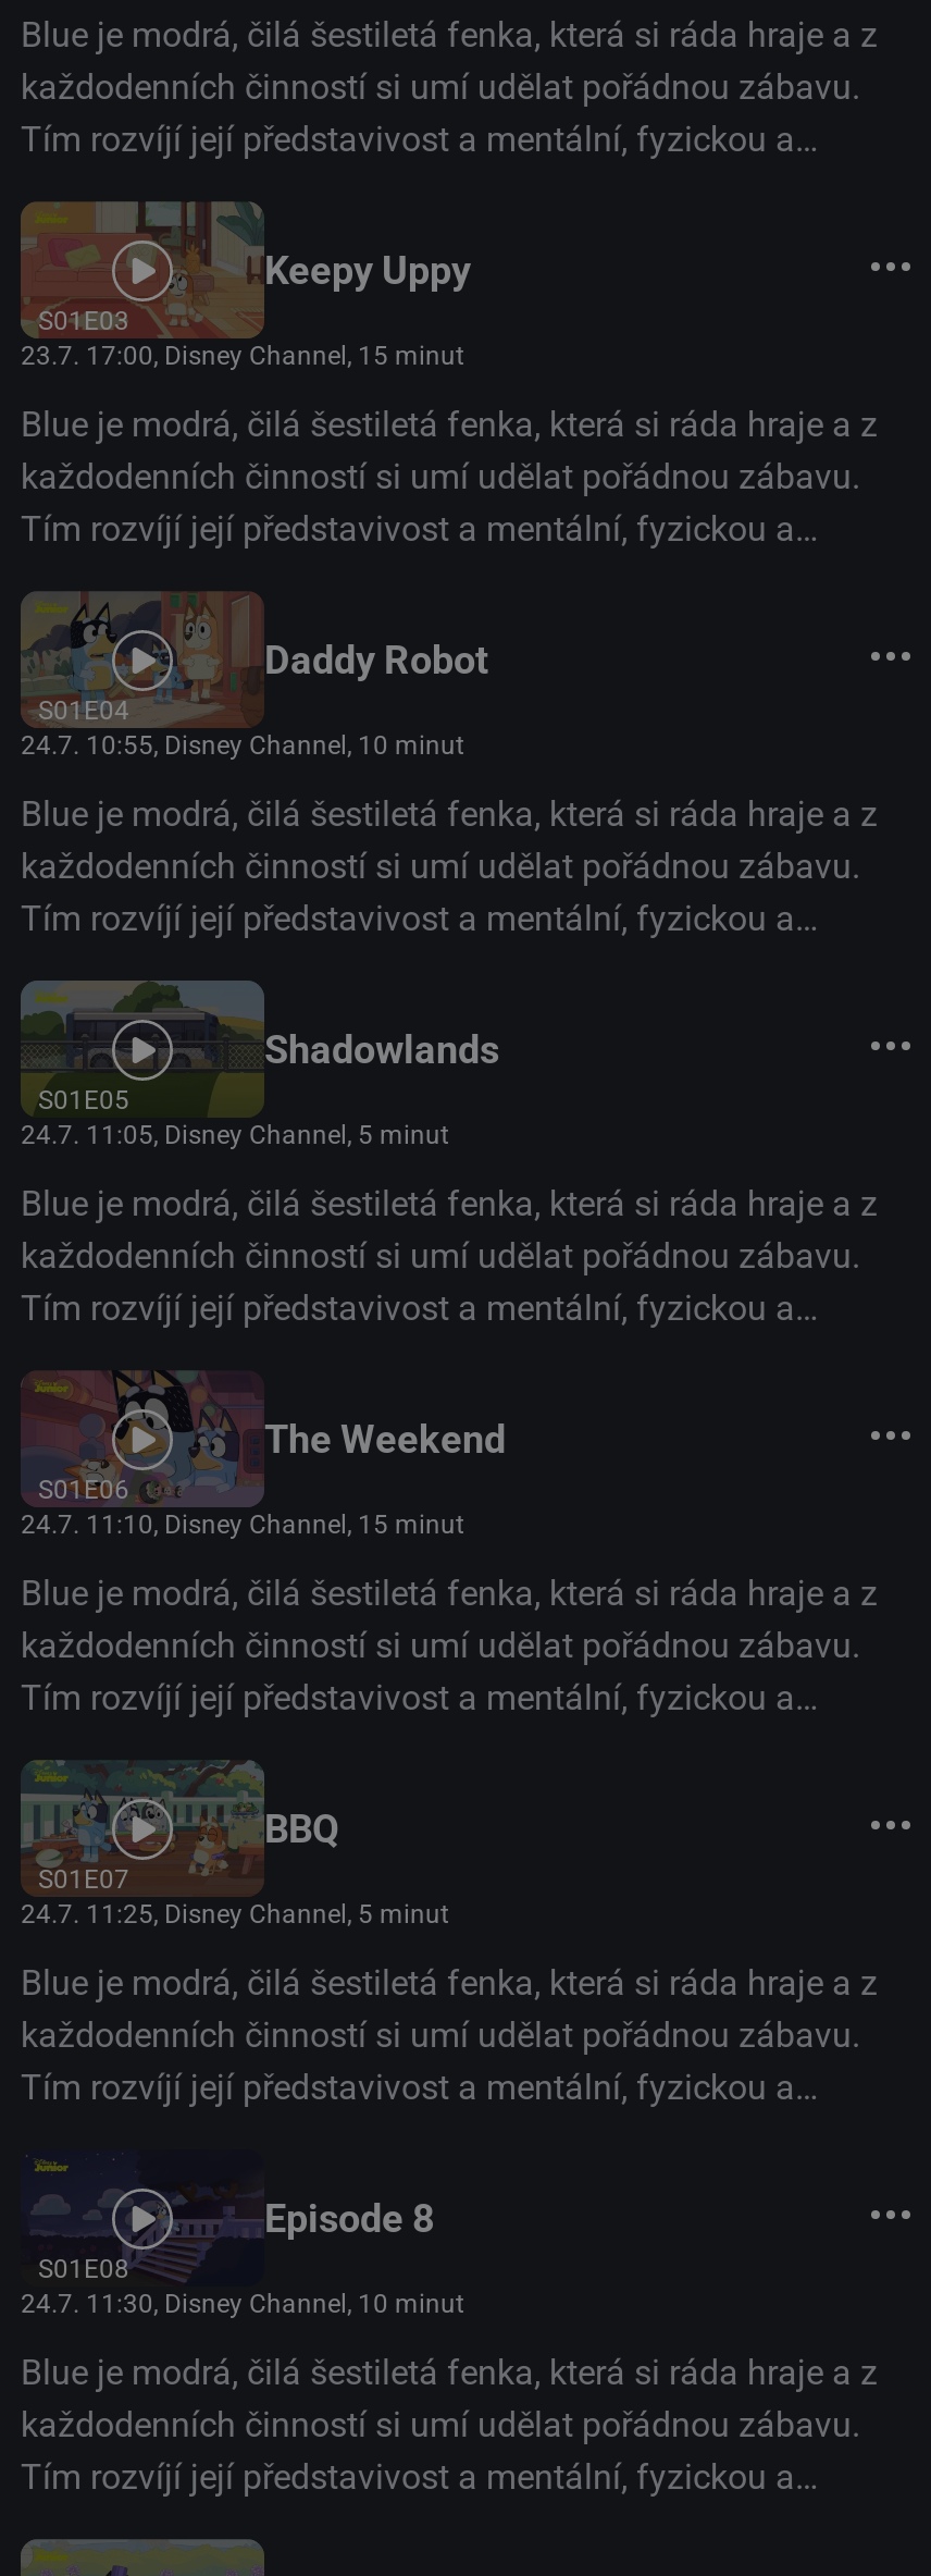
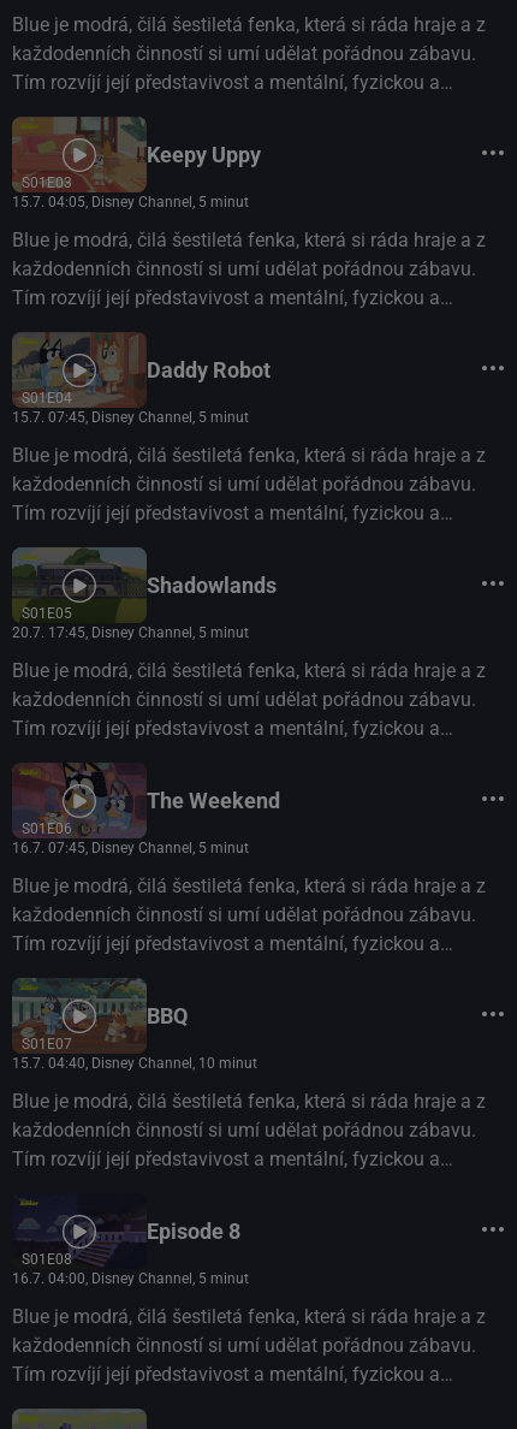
[21,341,464,371] 23.7. 17:00, Disney Channel, 15 minut -> [12,194,249,211] 15.7. 04:05, Disney Channel, 5 minut
[21,730,464,761] 24.7. 10:55, Disney Channel, 10 minut -> [12,409,249,426] 15.7. 07:45, Disney Channel, 5 minut
[21,1120,449,1150] 24.7. 11:05, Disney Channel, 5 minut -> [12,624,249,641] 20.7. 17:45, Disney Channel, 5 minut
[21,1509,464,1540] 24.7. 11:10, Disney Channel, 15 minut -> [12,840,249,856] 16.7. 07:45, Disney Channel, 5 minut
[21,1899,449,1930] 24.7. 11:25, Disney Channel, 5 minut -> [12,1055,257,1072] 15.7. 04:40, Disney Channel, 10 minut
[21,2289,464,2319] 24.7. 11:30, Disney Channel, 10 minut -> [12,1270,249,1287] 16.7. 04:00, Disney Channel, 5 minut

